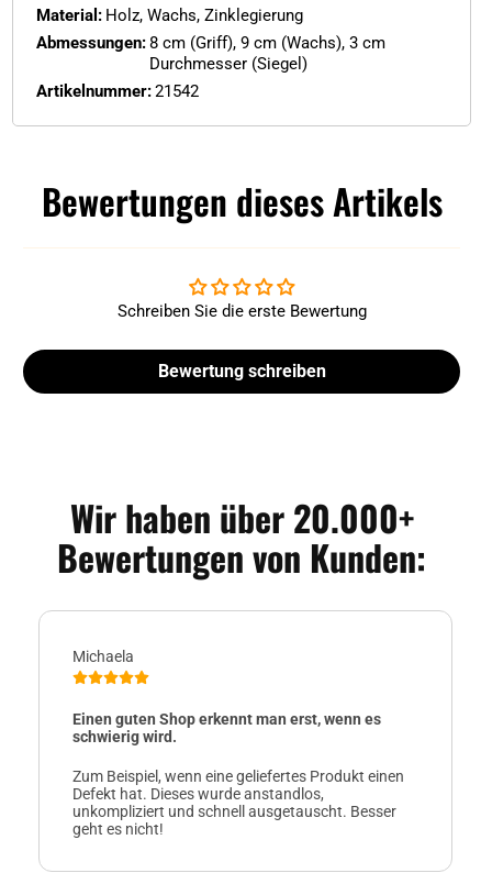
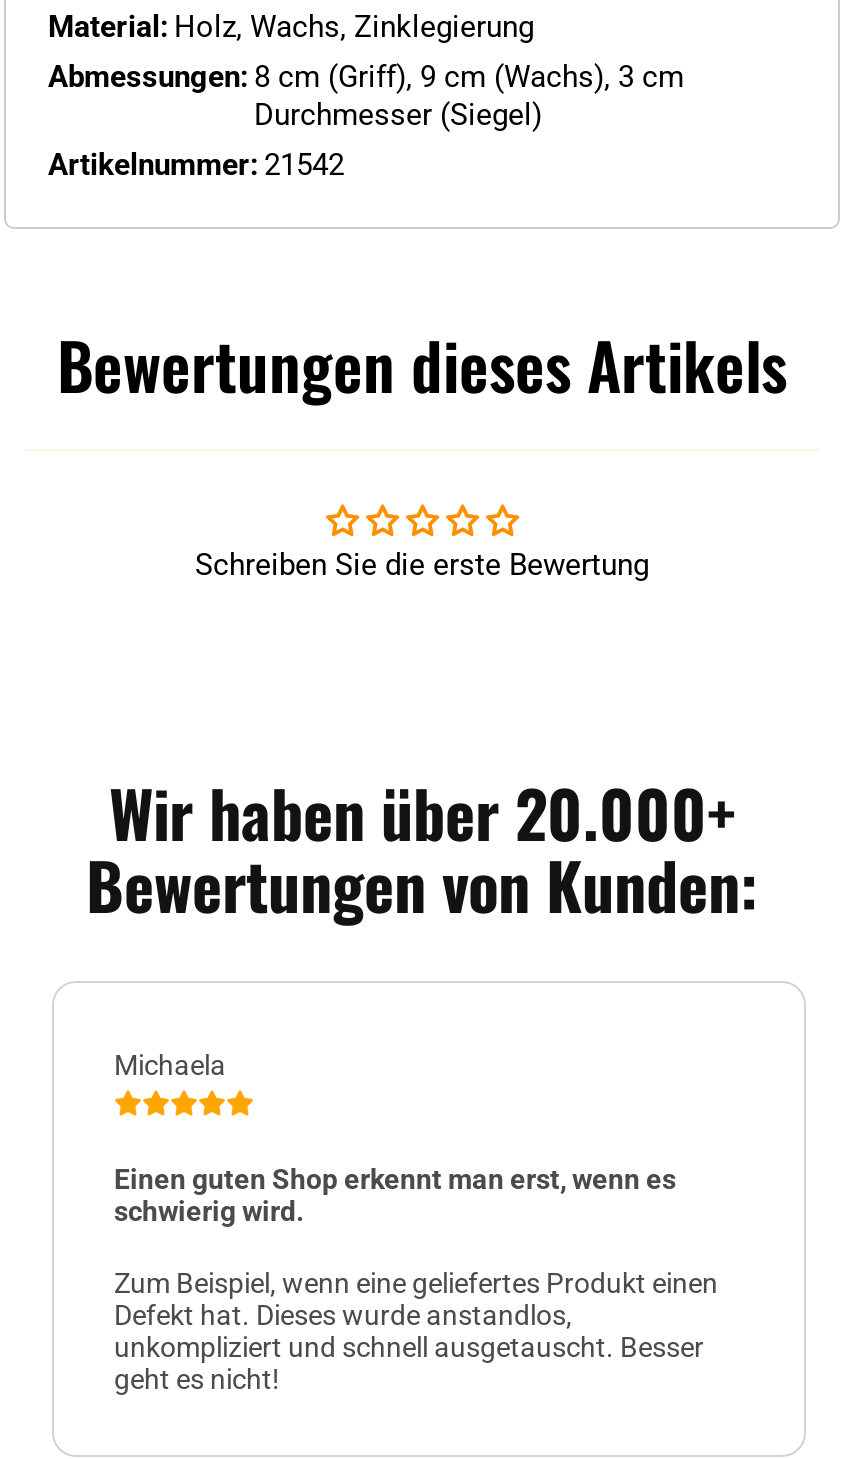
[158,360,326,381] Bewertung schreiben -> none

